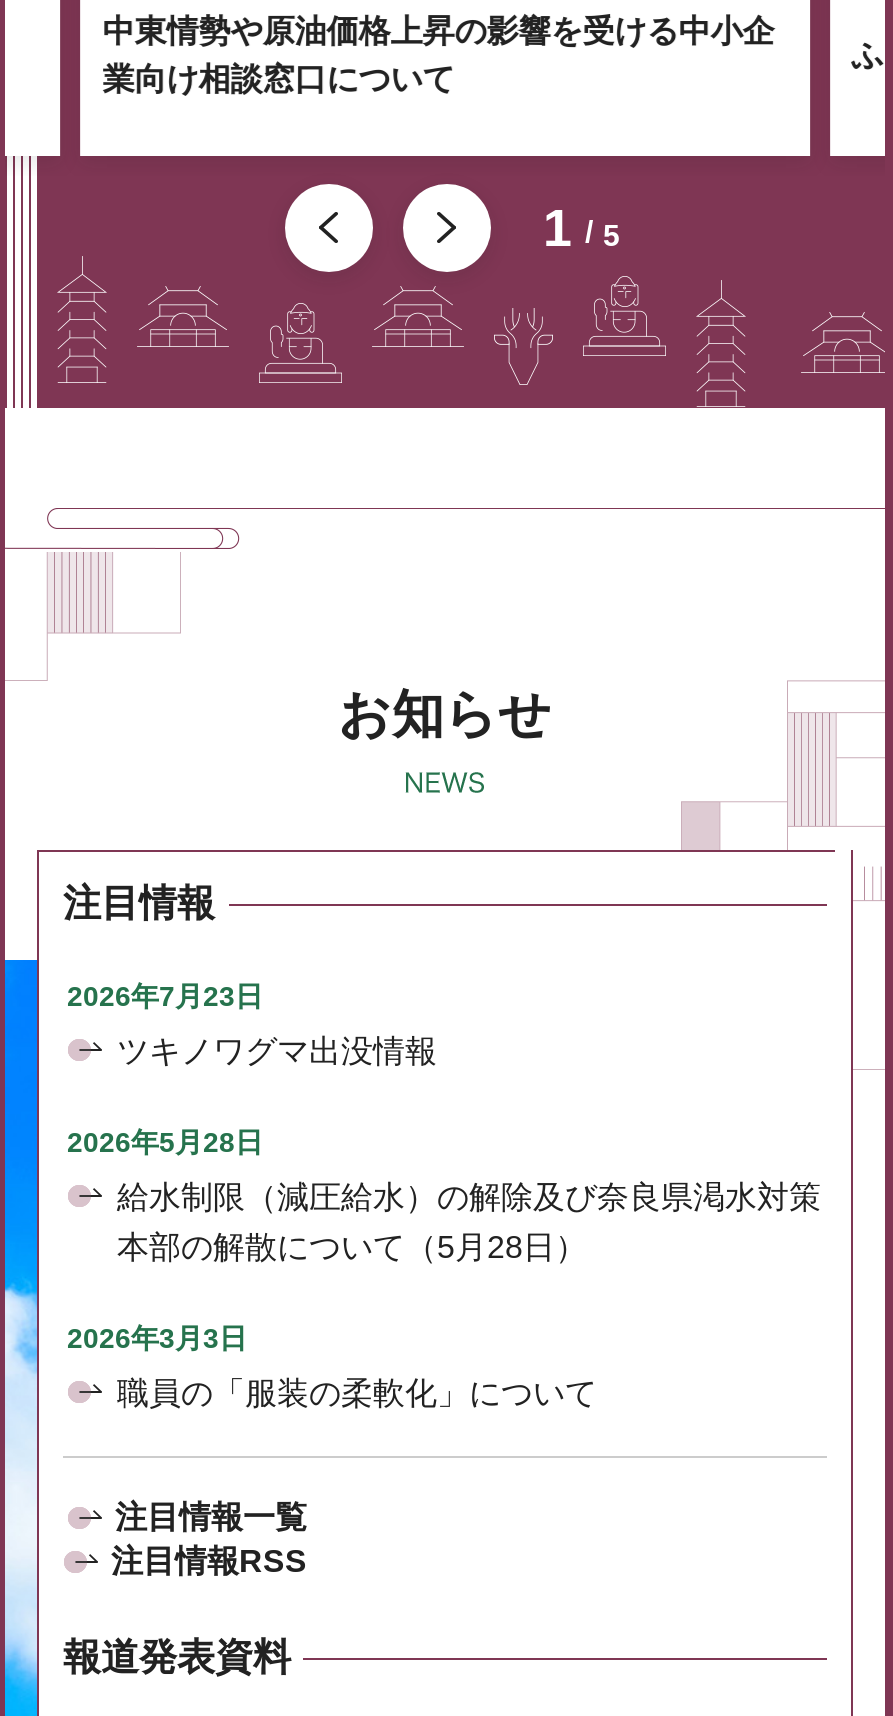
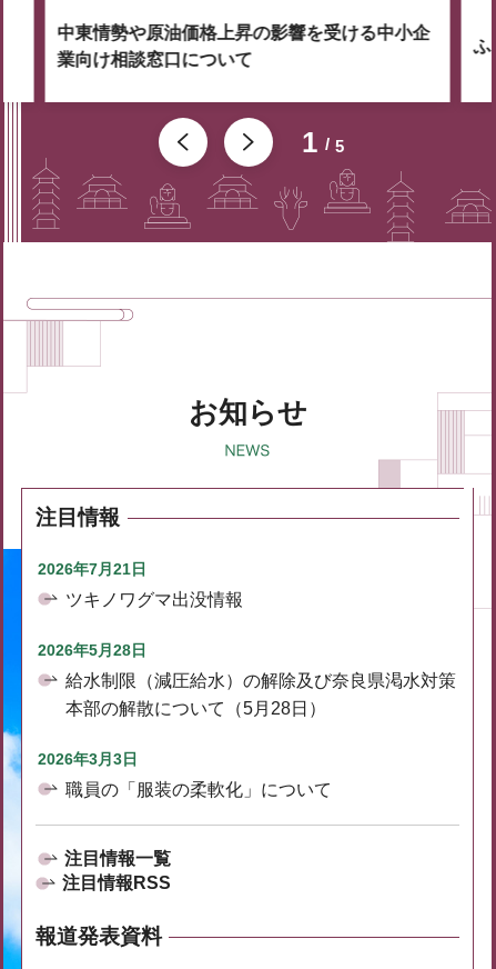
[67,980,263,1012] 2026年7月23日 -> [38,560,146,578] 2026年7月21日

